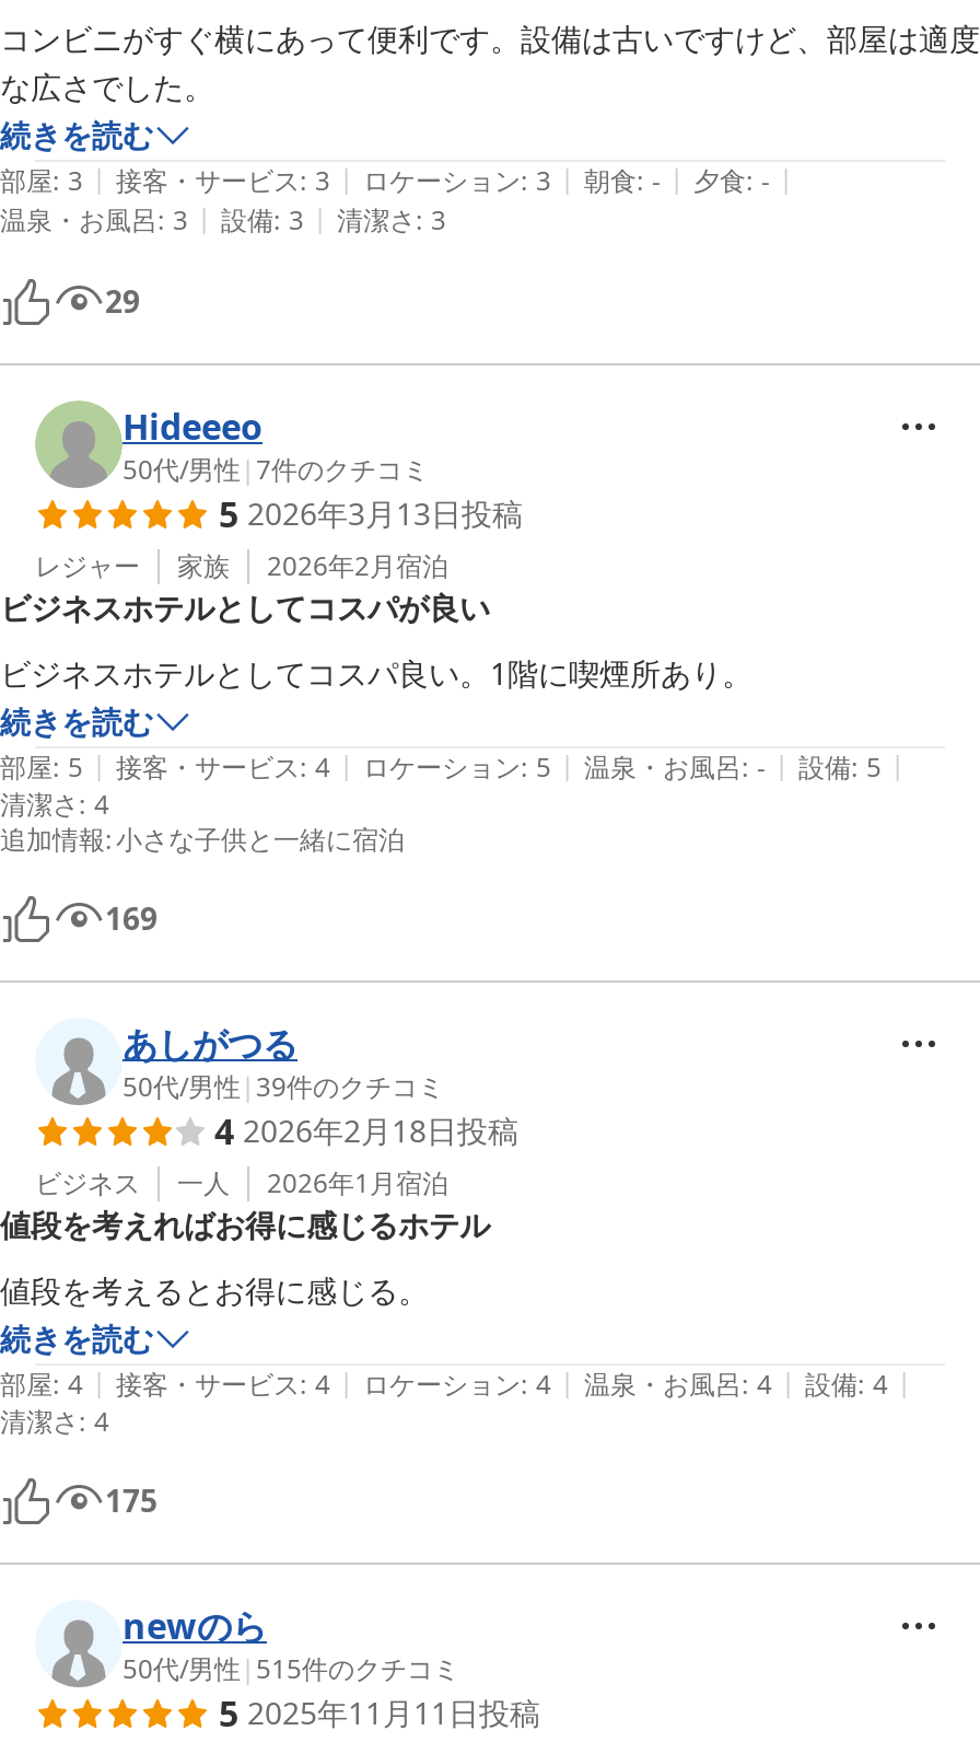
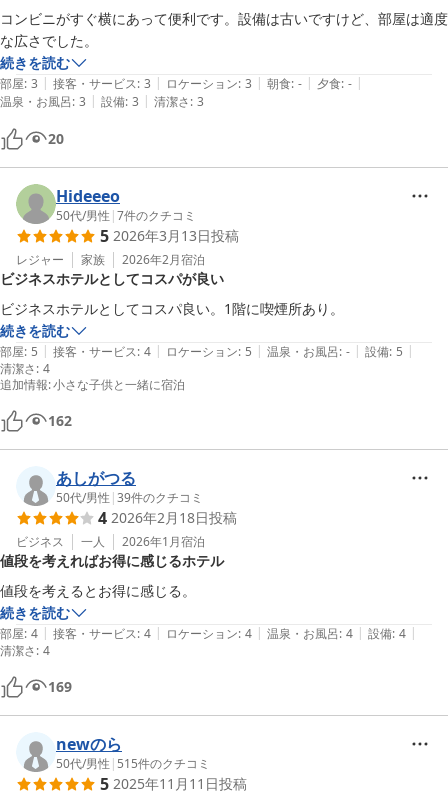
[105,280,140,322] 29 -> [48,129,64,148] 20
[105,897,157,939] 169 -> [48,411,72,430] 162
[105,1479,157,1521] 175 -> [48,677,72,696] 169

